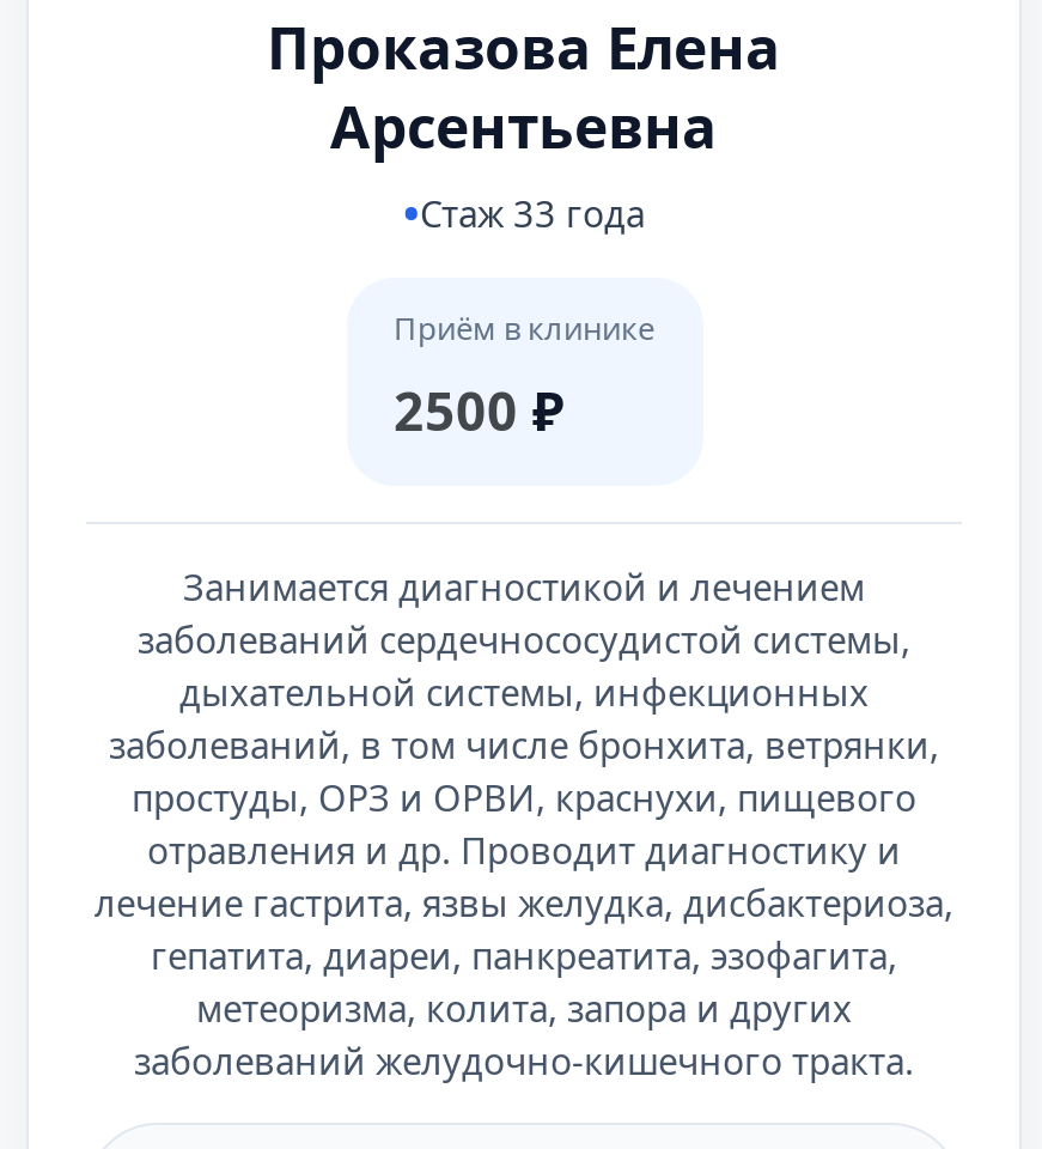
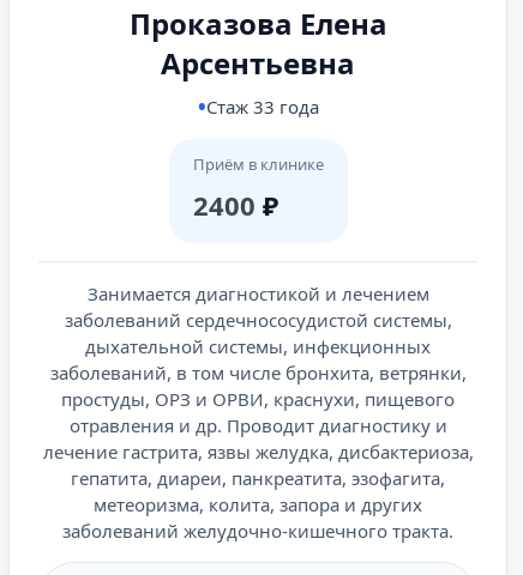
[394,372,563,444] 2500 ₽ -> [193,186,278,222] 2400 ₽

